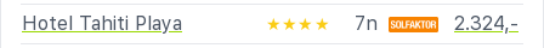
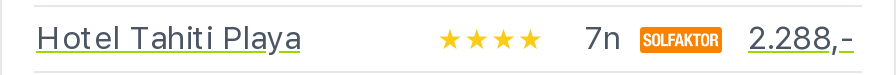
[454,12,518,34] 2.324,- -> [748,18,854,56] 2.288,-

